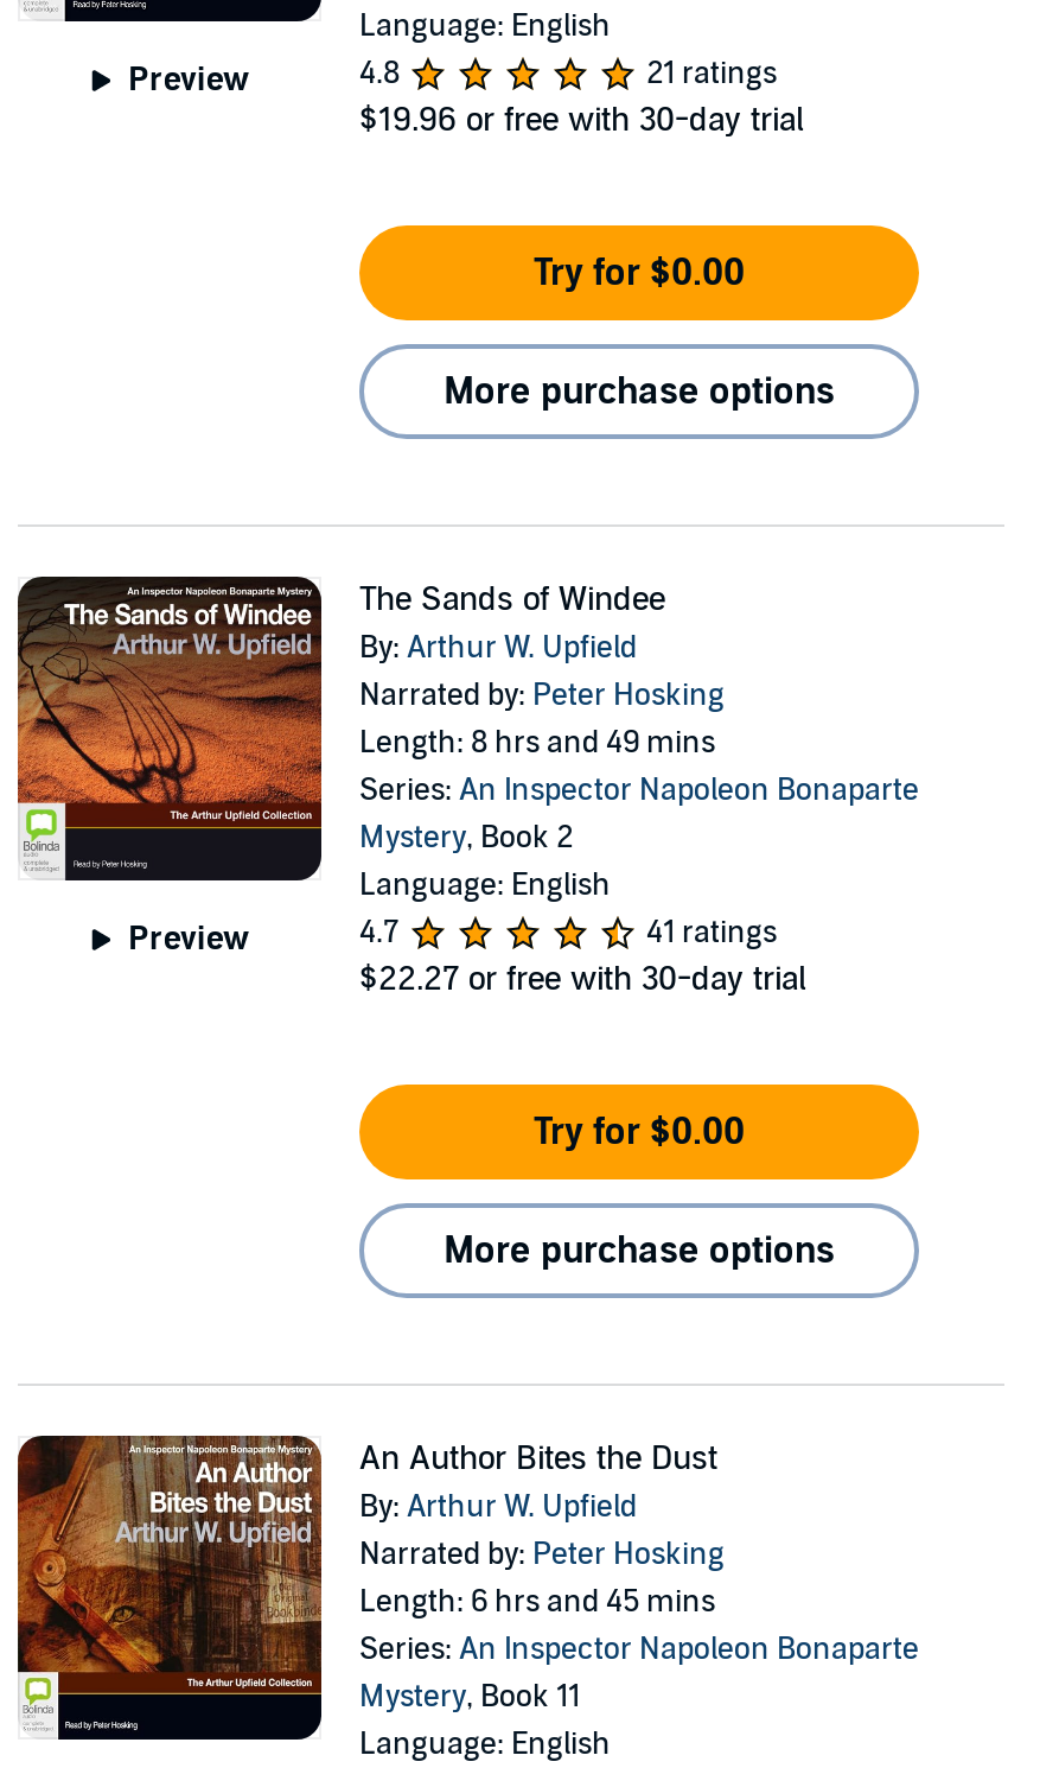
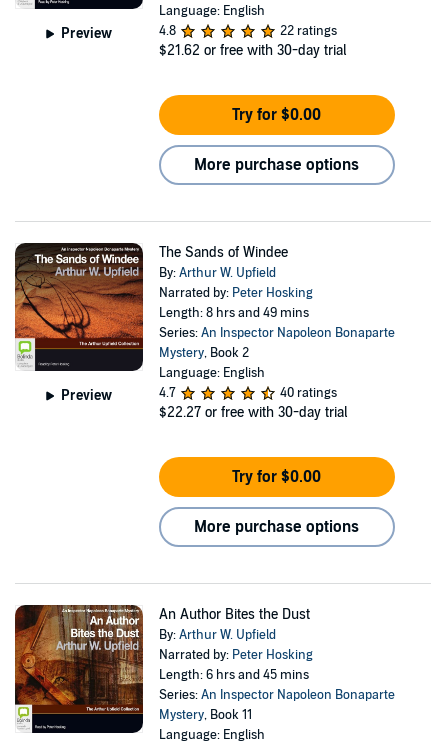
[646,55,777,93] 21 ratings -> [280,23,337,39] 22 ratings
[359,100,803,140] $19.96 or free with 30-day trial -> [159,42,346,59] $21.62 or free with 30-day trial
[646,914,777,952] 41 ratings -> [280,385,337,401] 40 ratings

